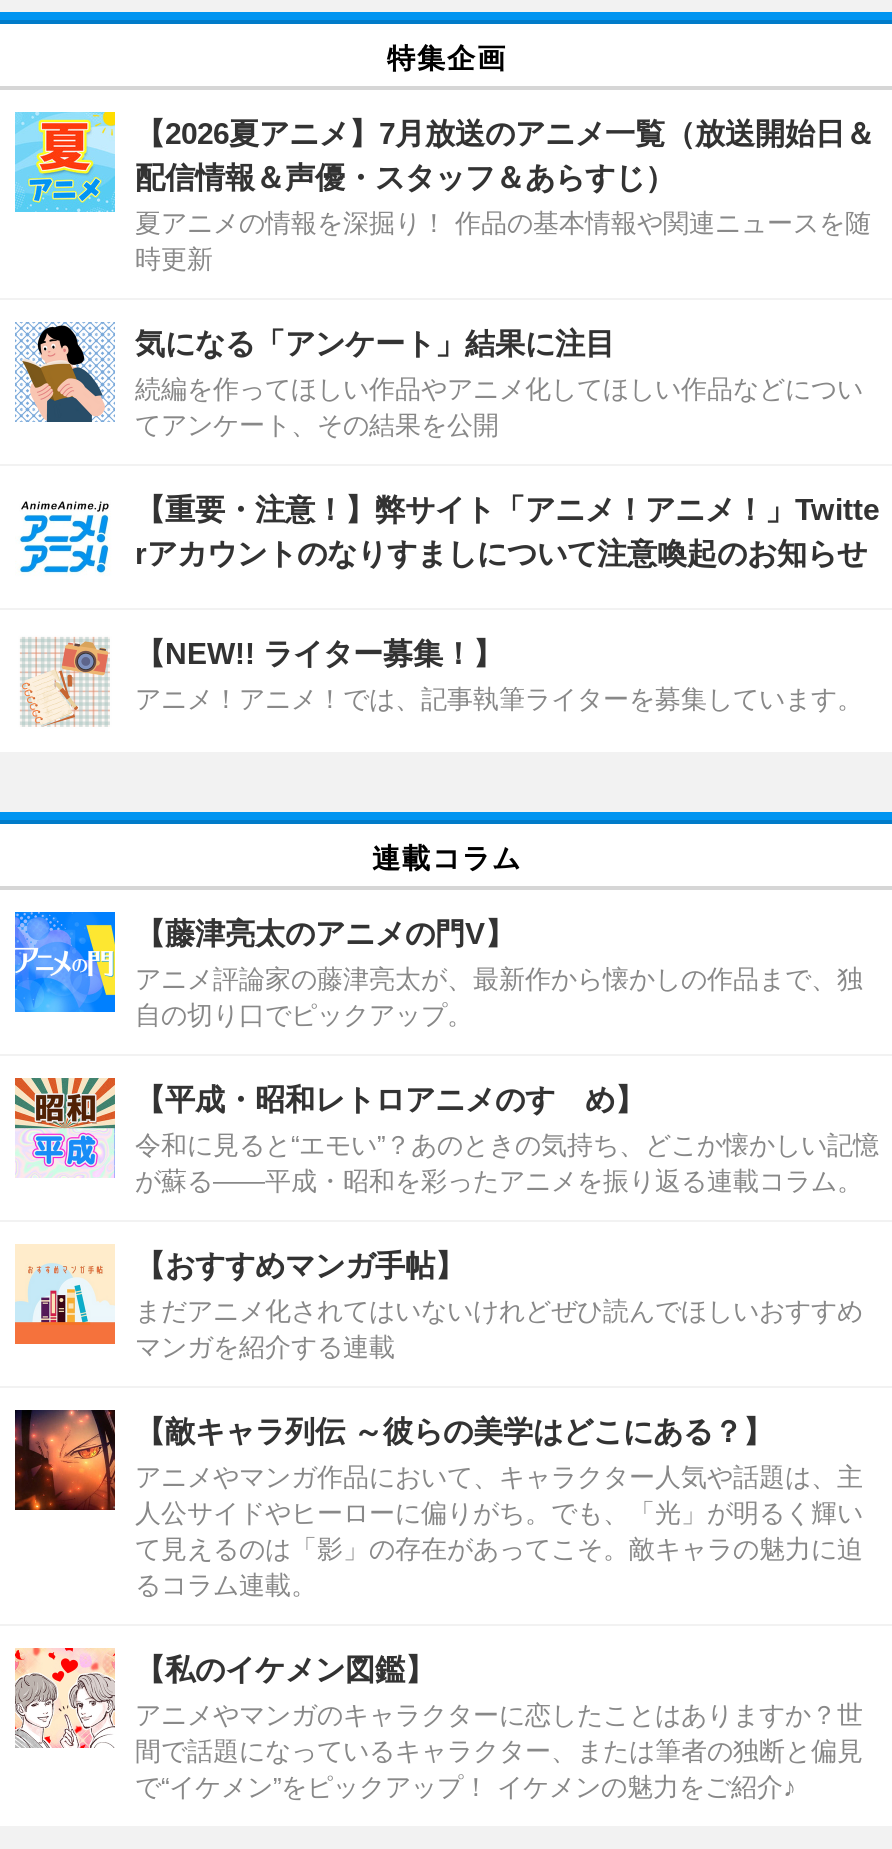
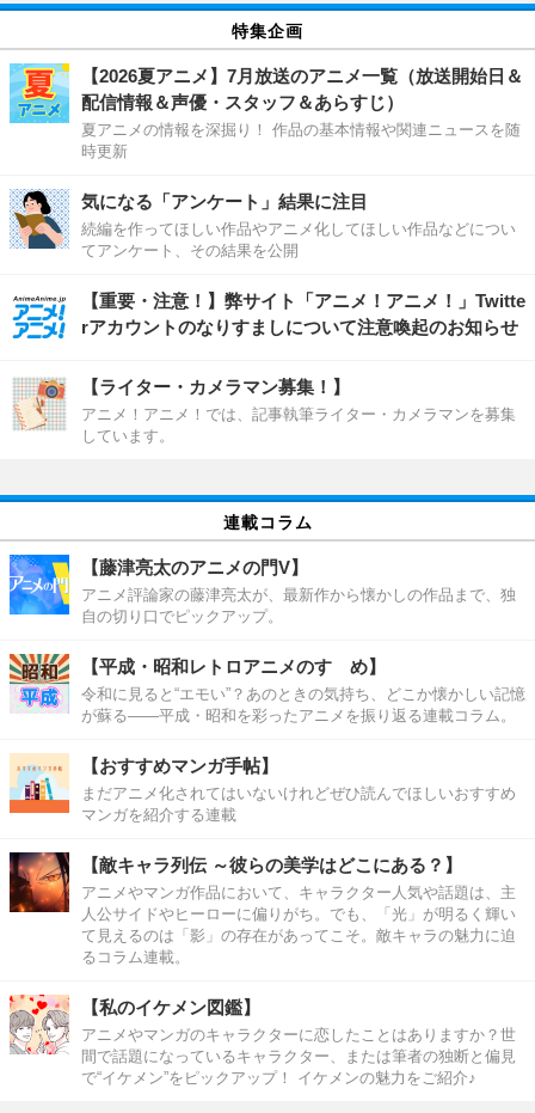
[135,636,863,714] 【NEW!! ライター募集！】 | アニメ！アニメ！では、記事執筆ライターを募集しています。 -> [81,377,516,445] 【ライター・カメラマン募集！】 | アニメ！アニメ！では、記事執筆ライター・カメラマンを募集 | しています。

